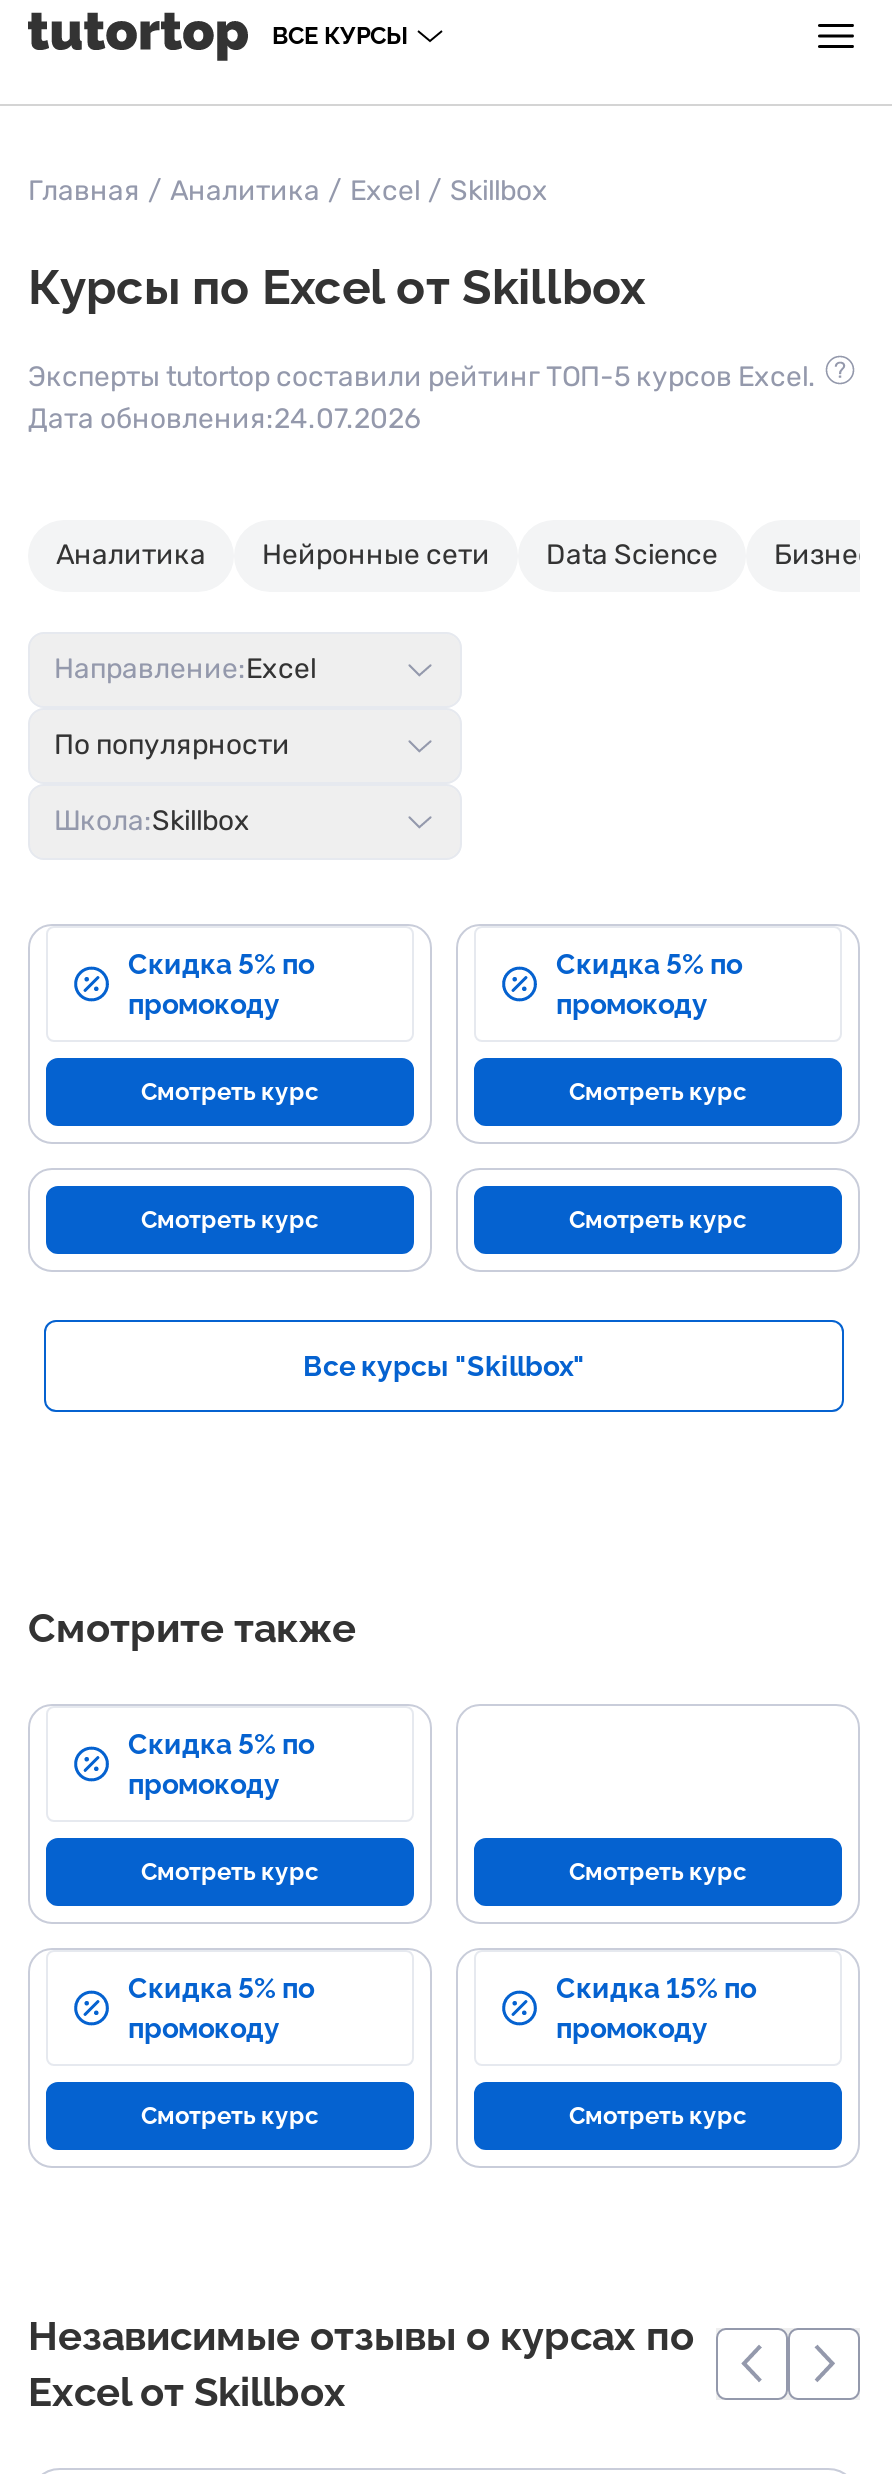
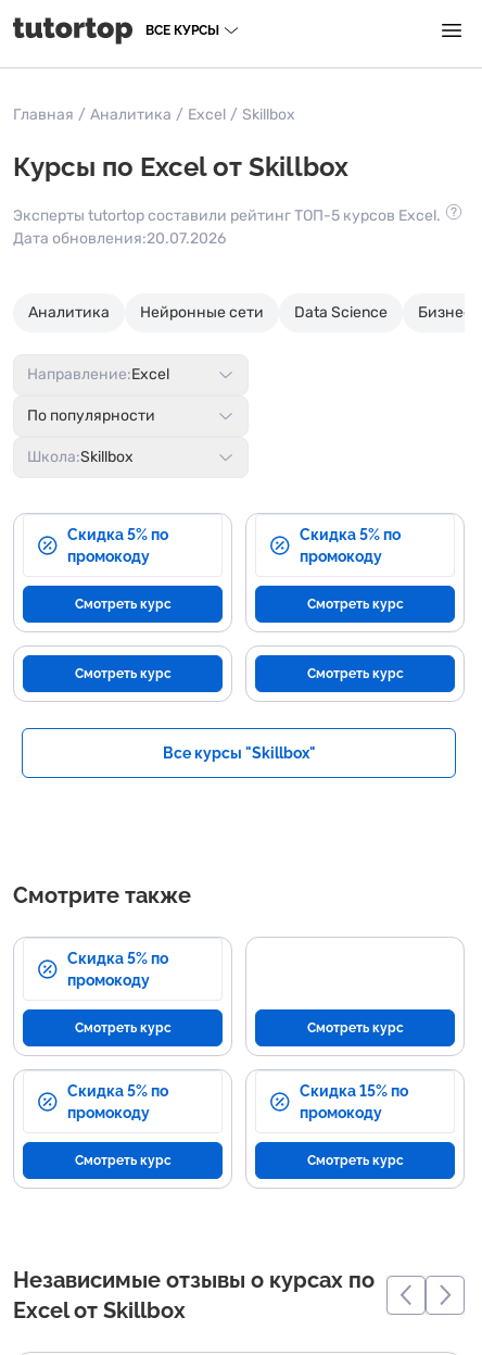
[28,402,420,436] Дата обновления:24.07.2026 -> [13,229,226,248] Дата обновления:20.07.2026

